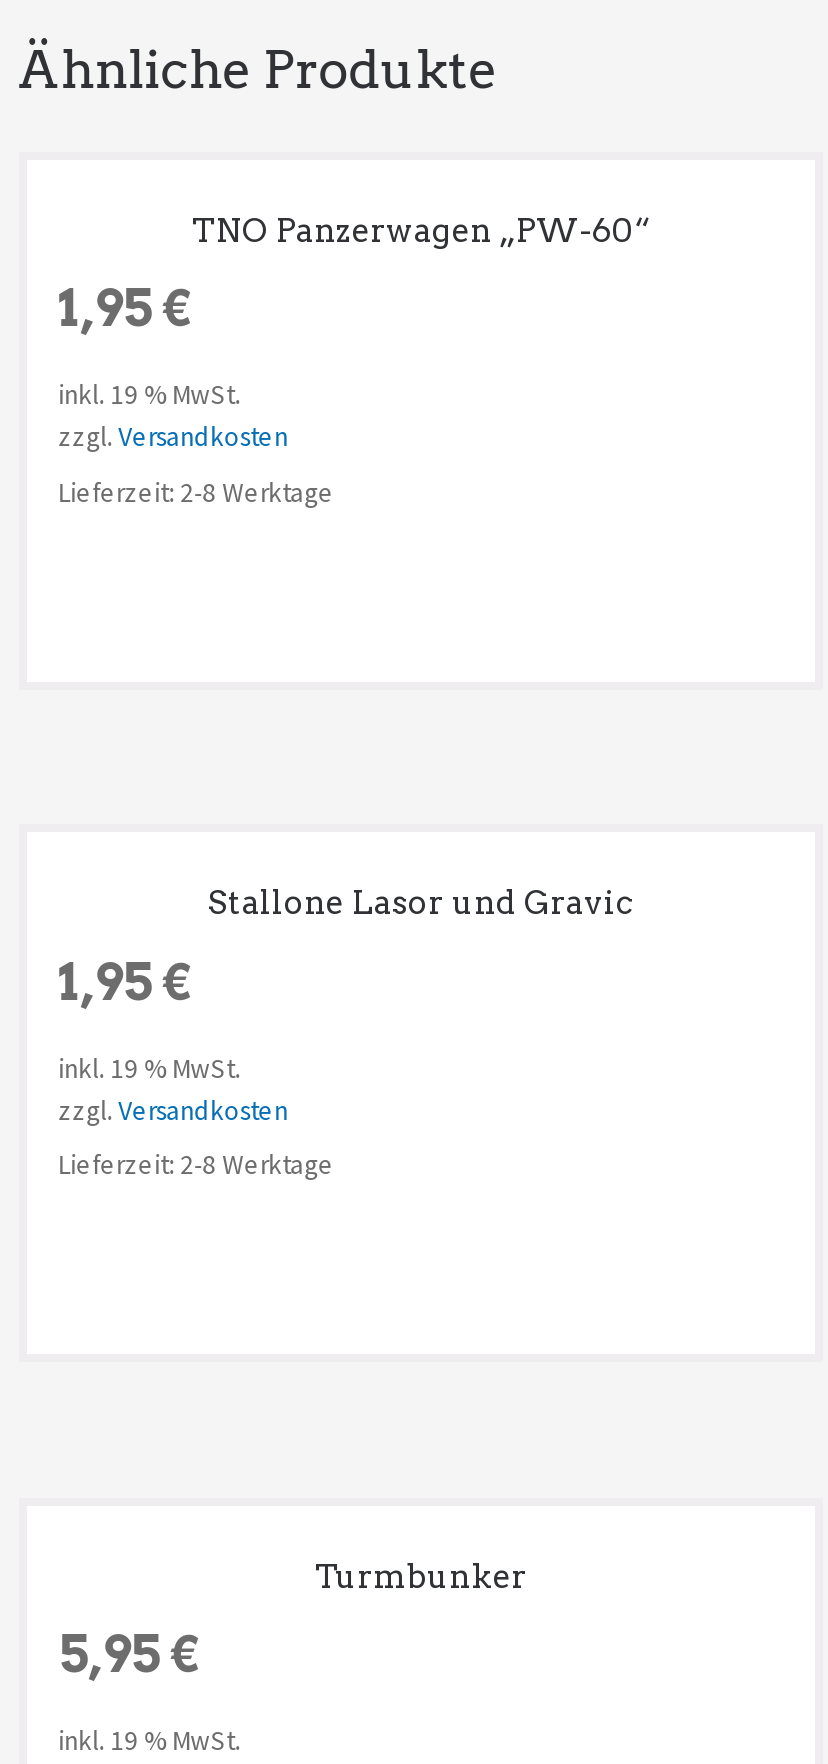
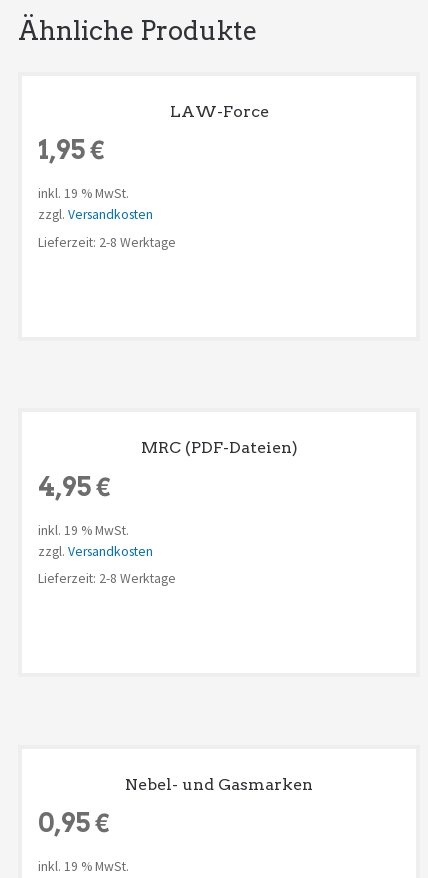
[192,212,650,250] TNO Panzerwagen „PW-60“ -> [169,102,268,121] LAW-Force
[58,884,634,1012] Stallone Lasor und Gravic | 1,95 € -> [38,438,297,502] MRC (PDF-Dateien) | 4,95 €
[58,1557,527,1685] Turmbunker | 5,95 € -> [38,775,313,838] Nebel- und Gasmarken | 0,95 €

